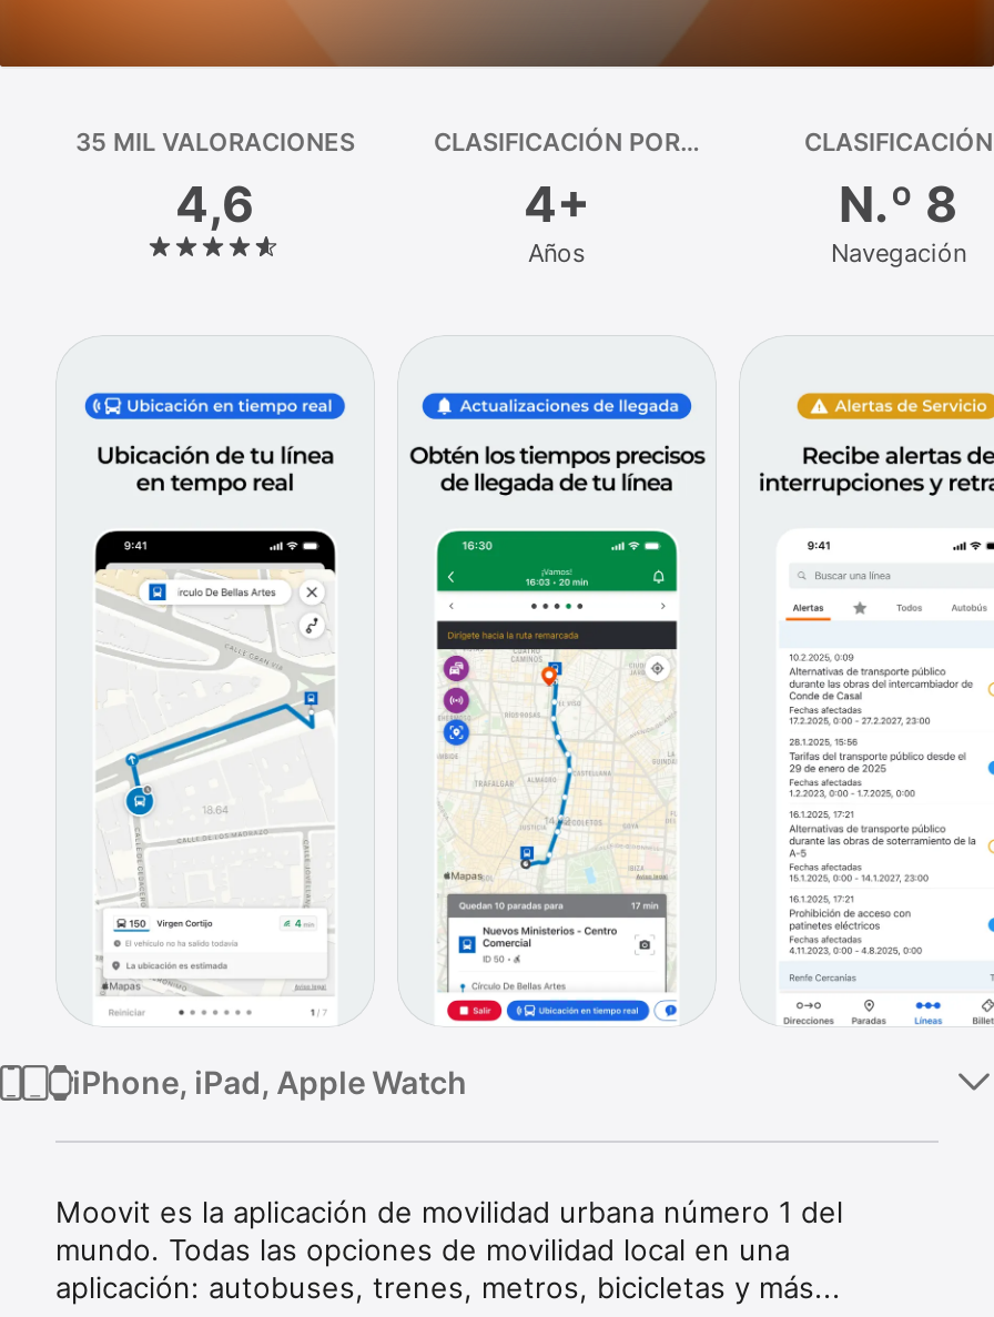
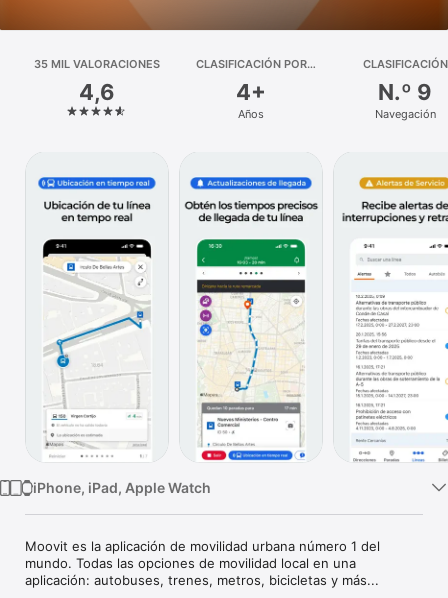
[839,175,958,233] N.º 8 -> [378,79,432,105] N.º 9

